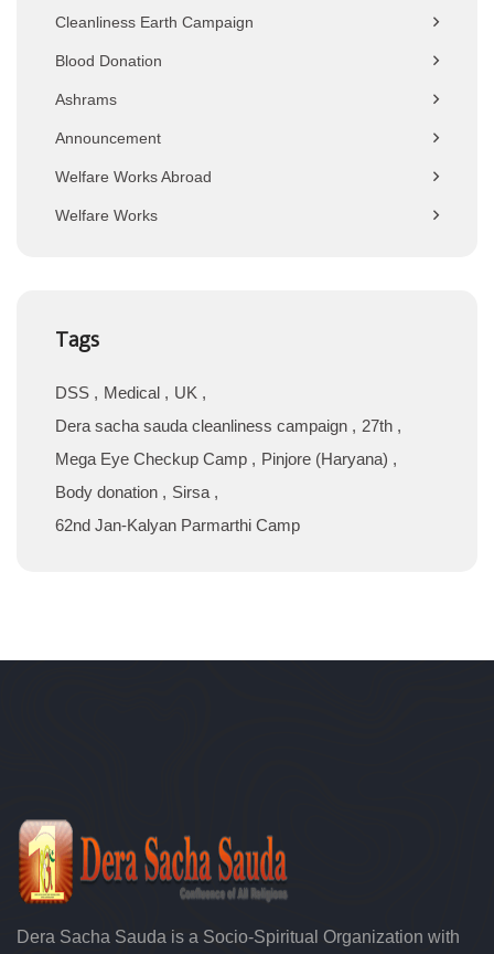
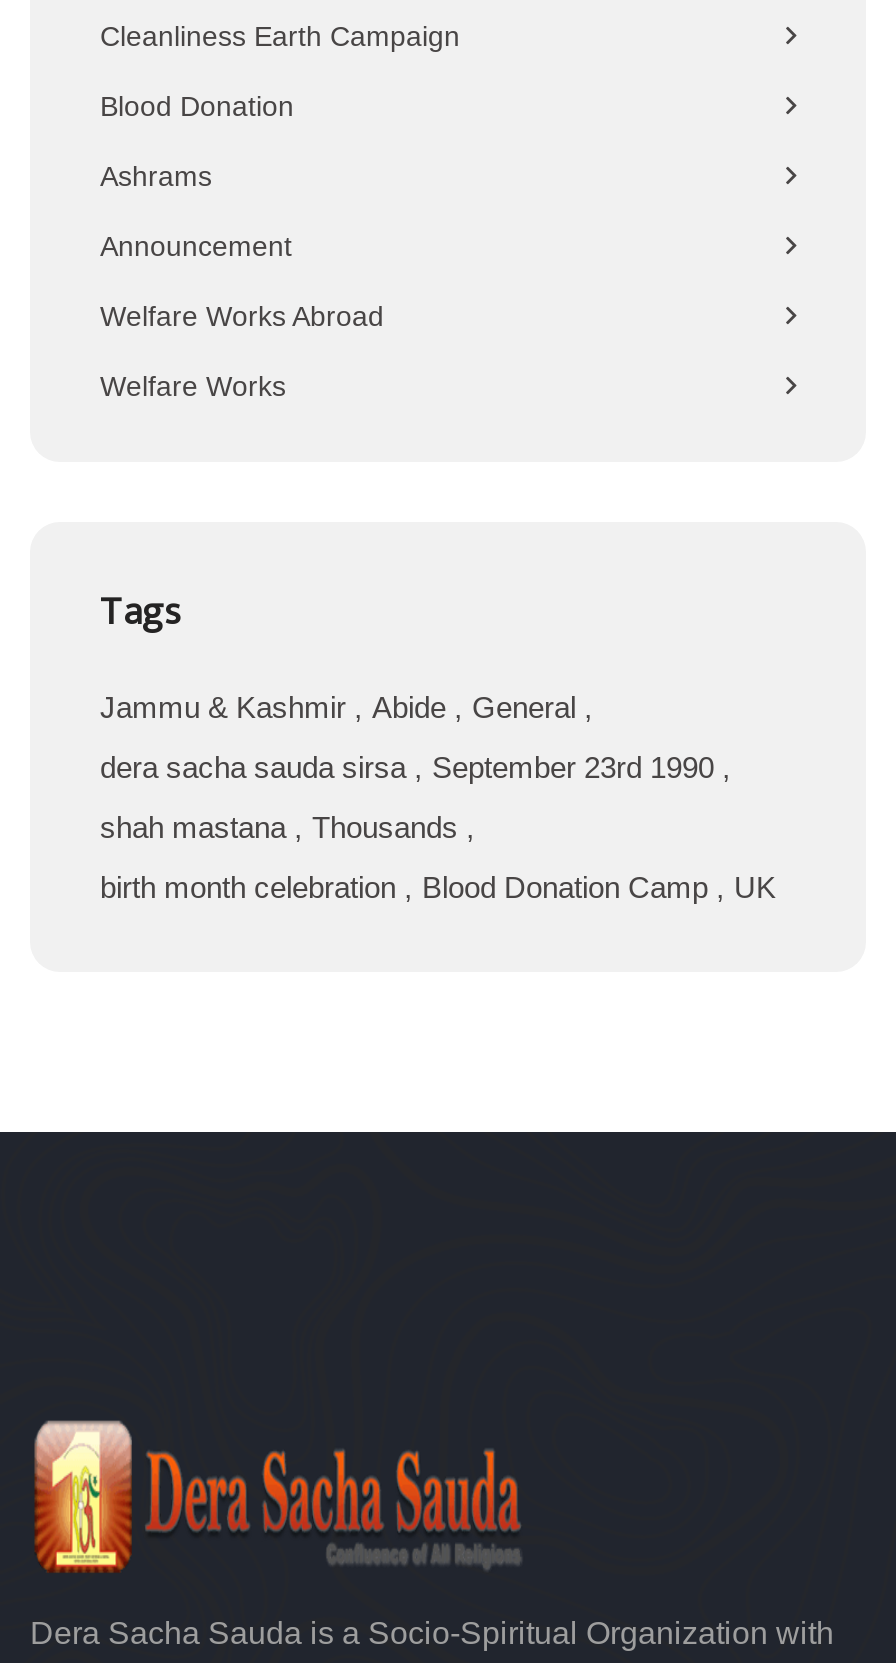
[55,383,397,534] DSS Medical UK | Dera sacha sauda cleanliness campaign 27th | Mega Eye Checkup Camp Pinjore (Haryana) | Body donation Sirsa | 62nd Jan-Kalyan Parmarthi Camp -> [100,690,776,904] Jammu & Kashmir Abide General | dera sacha sauda sirsa September 23rd 1990 | shah mastana Thousands | birth month celebration Blood Donation Camp UK

